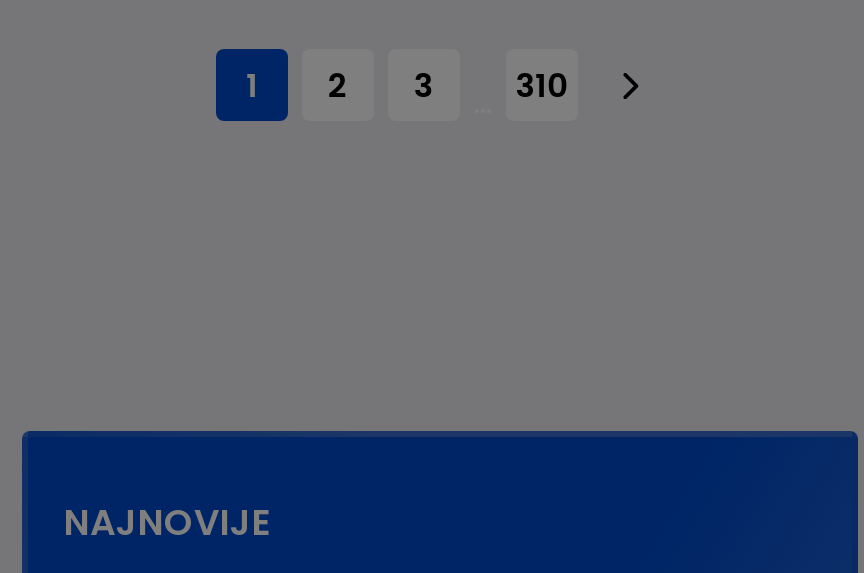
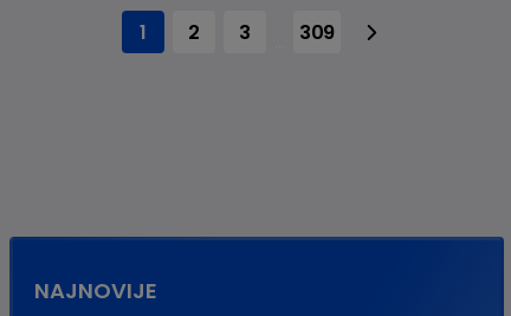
[246,62,568,125] 1 2 3 ... 310 -> [140,18,335,56] 1 2 3 ... 309

